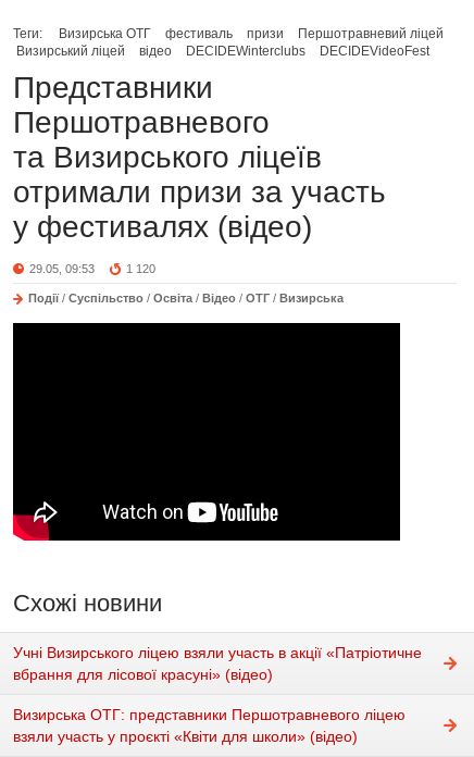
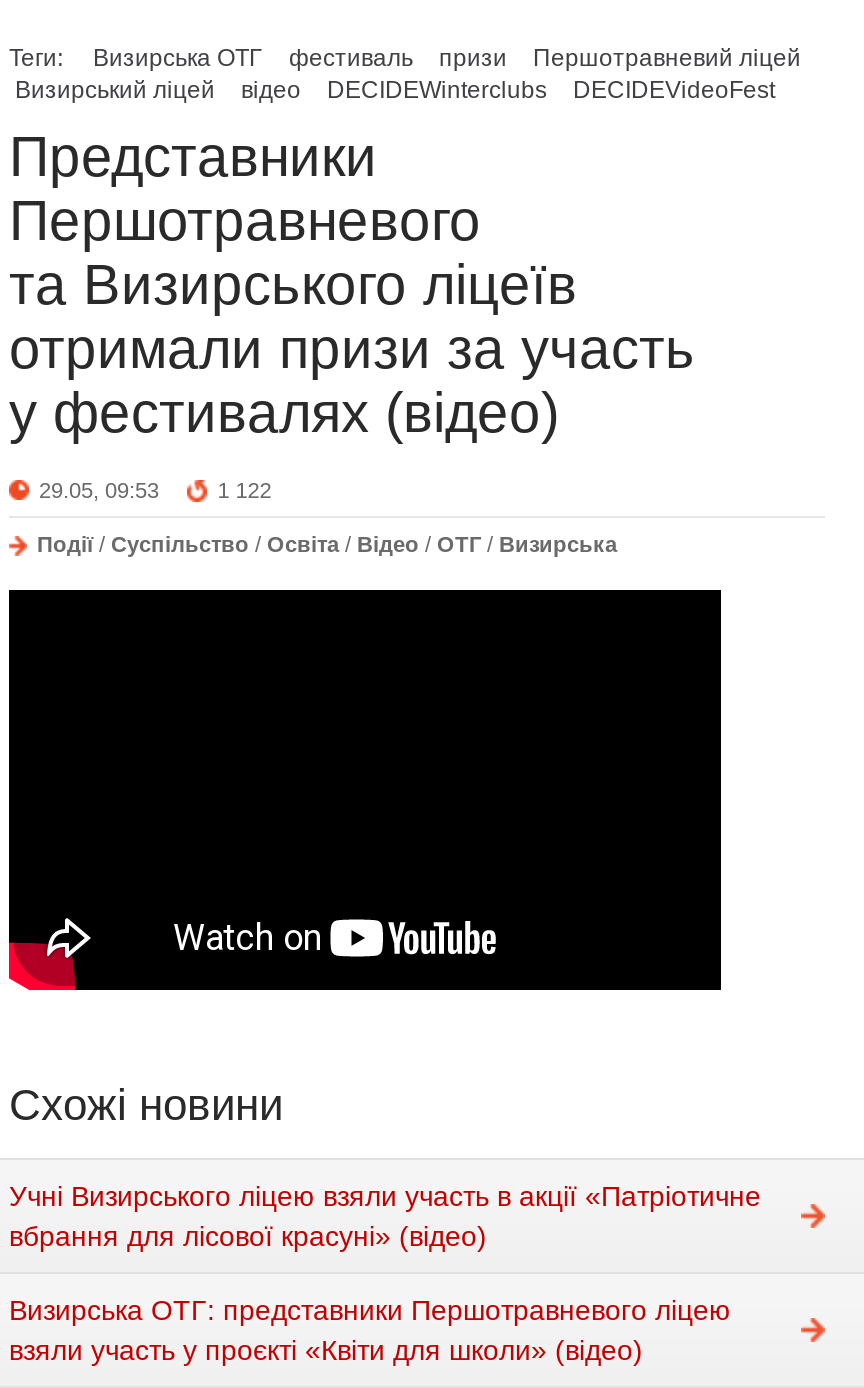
[126,262,156,275] 1 120 -> [217,478,271,502] 1 122

